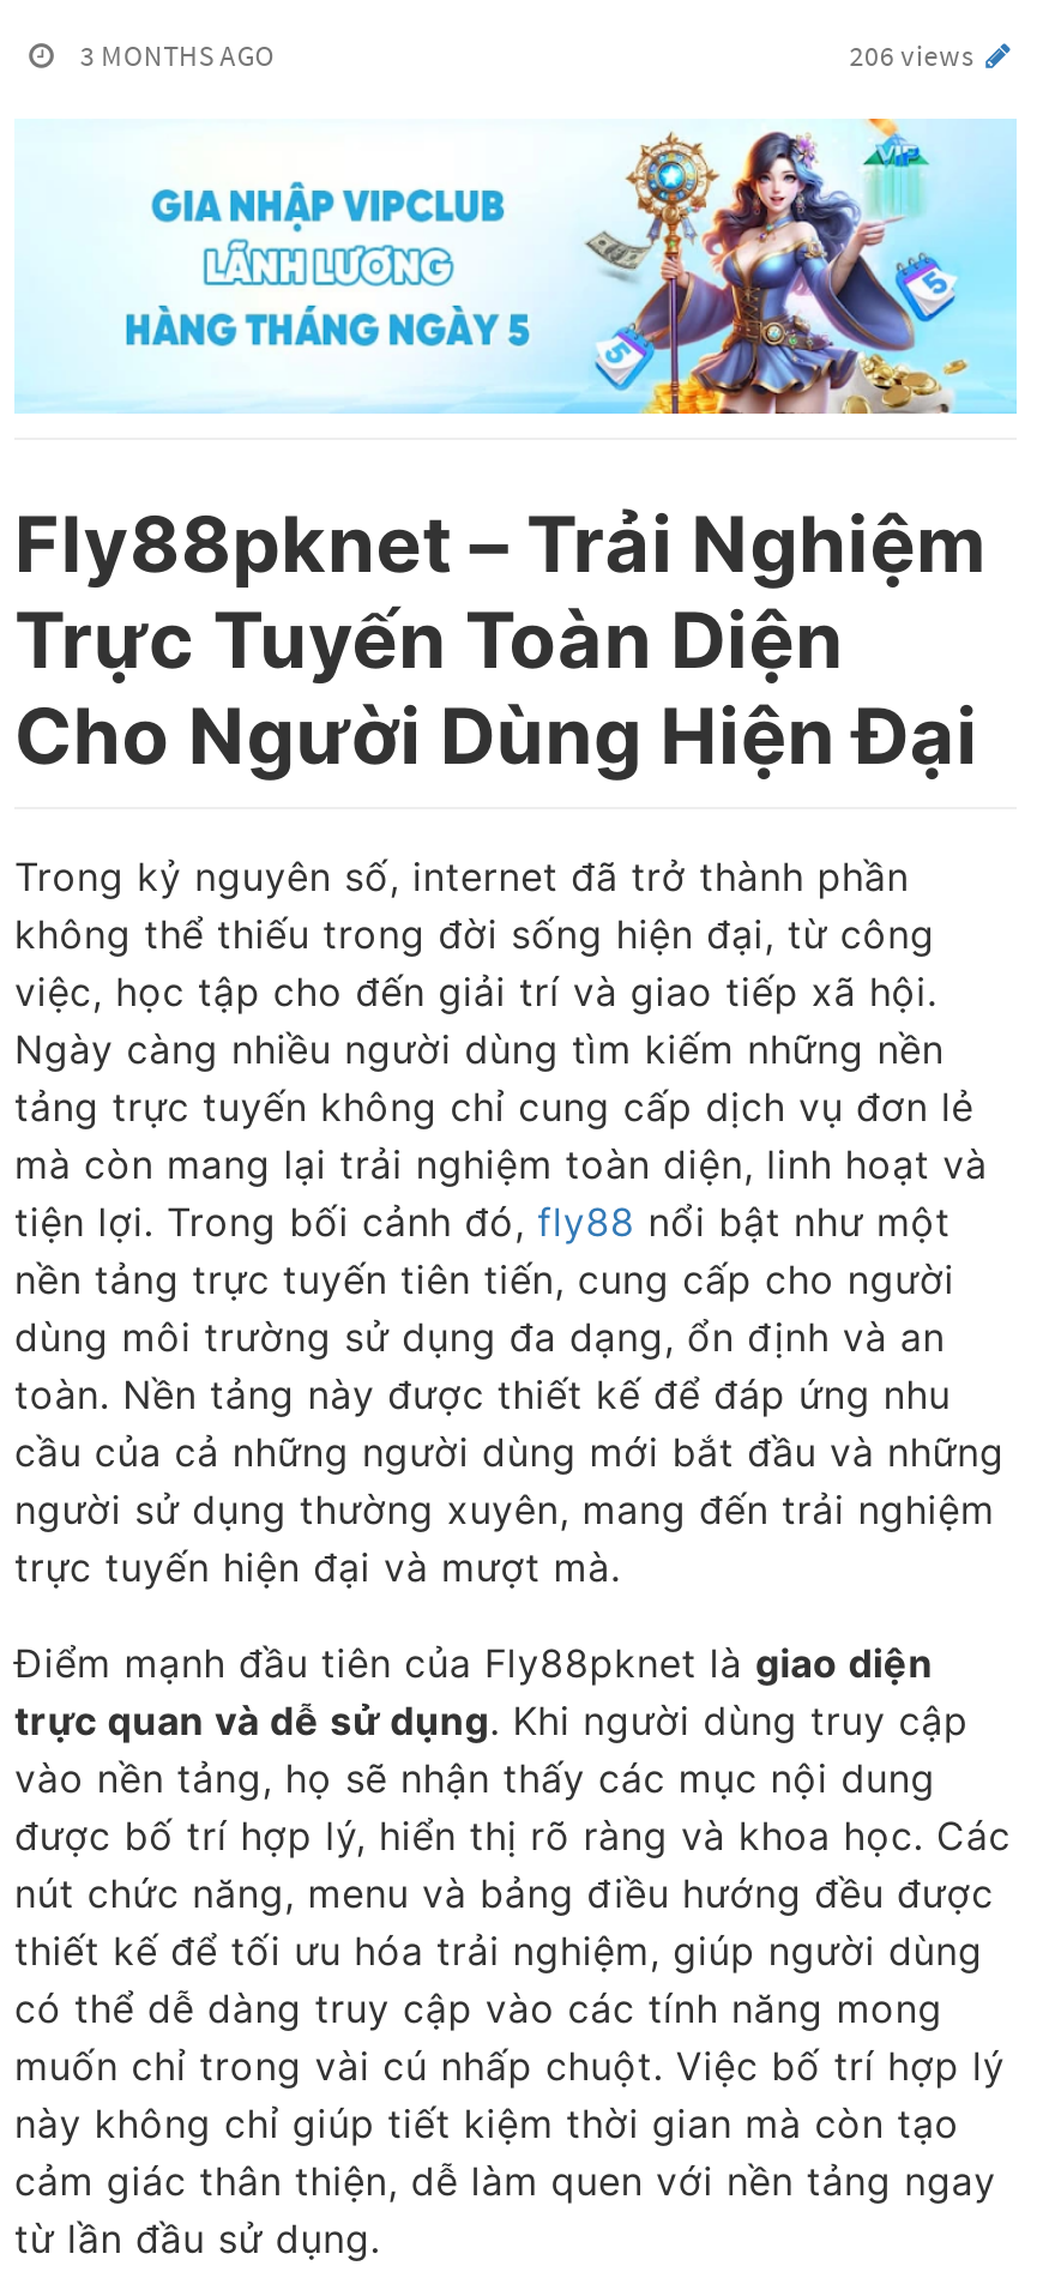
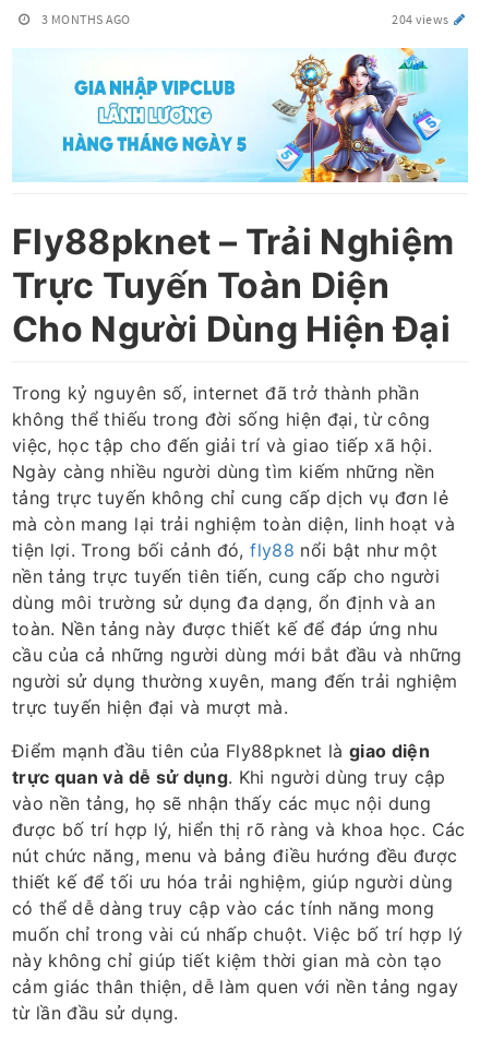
[849,37,980,73] 206 views -> [392,11,451,27] 204 views

